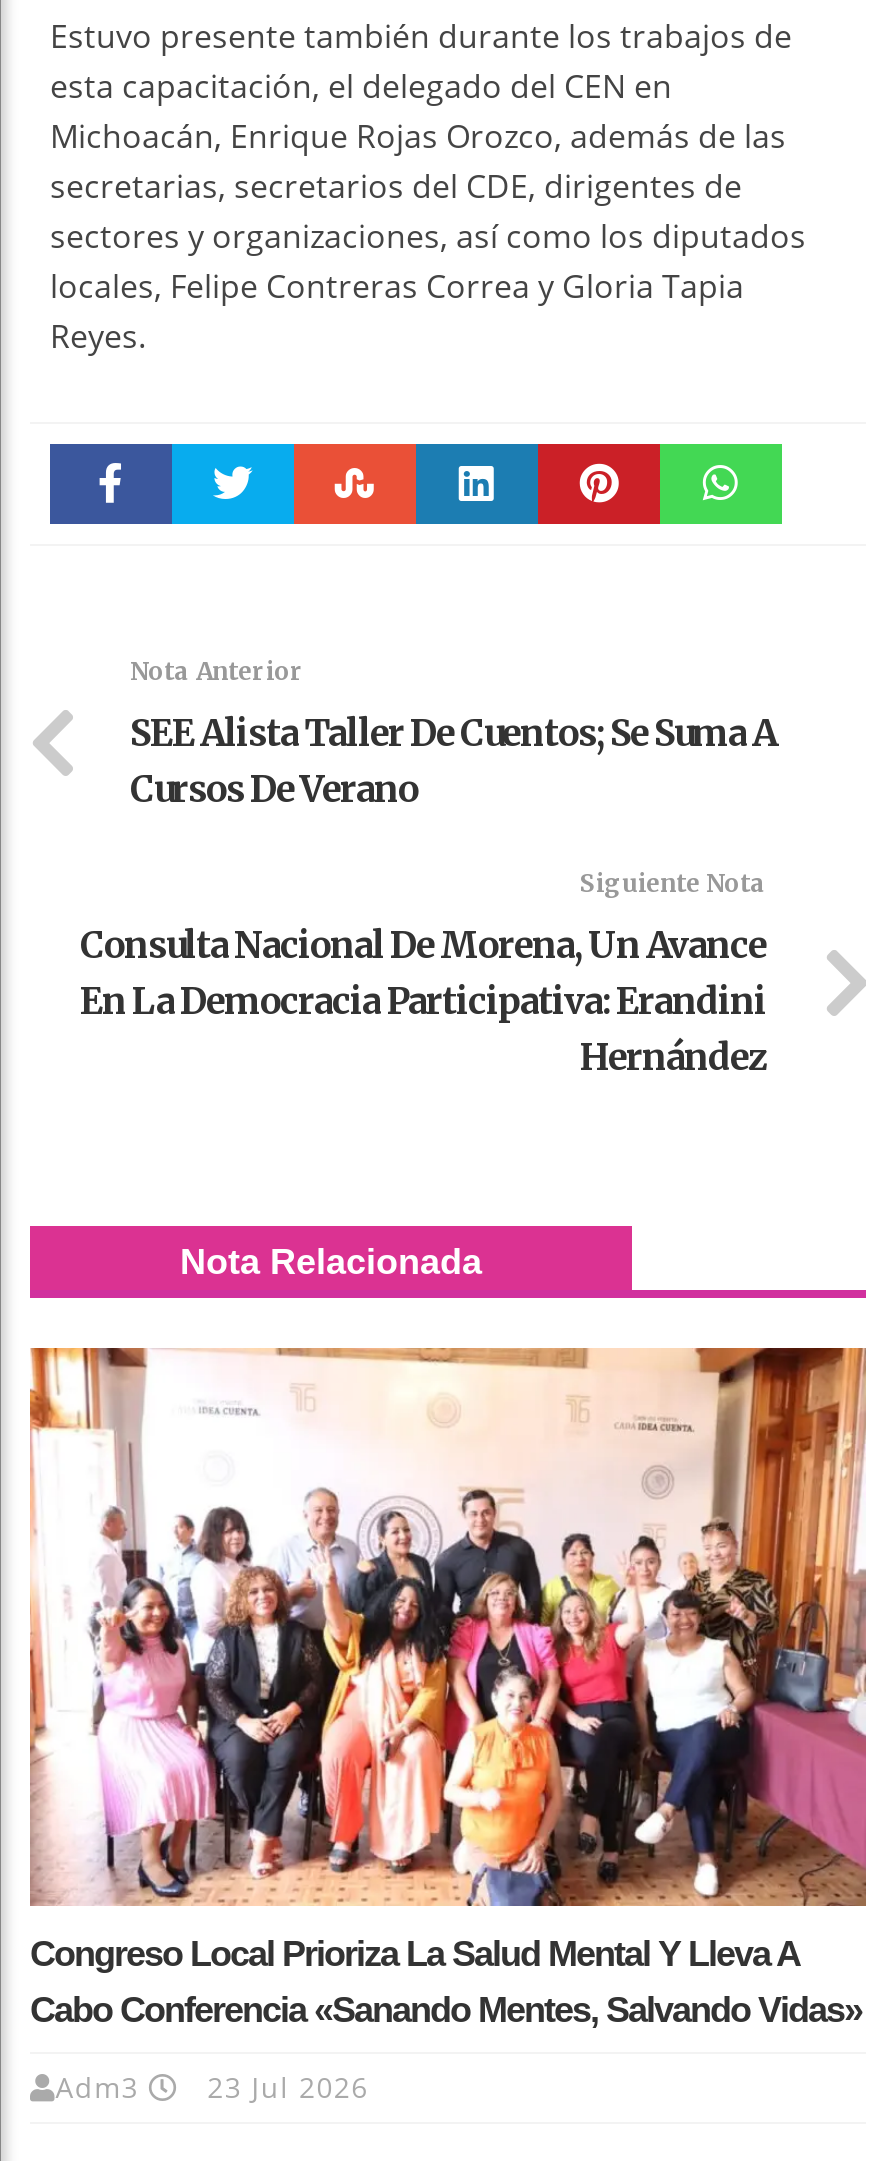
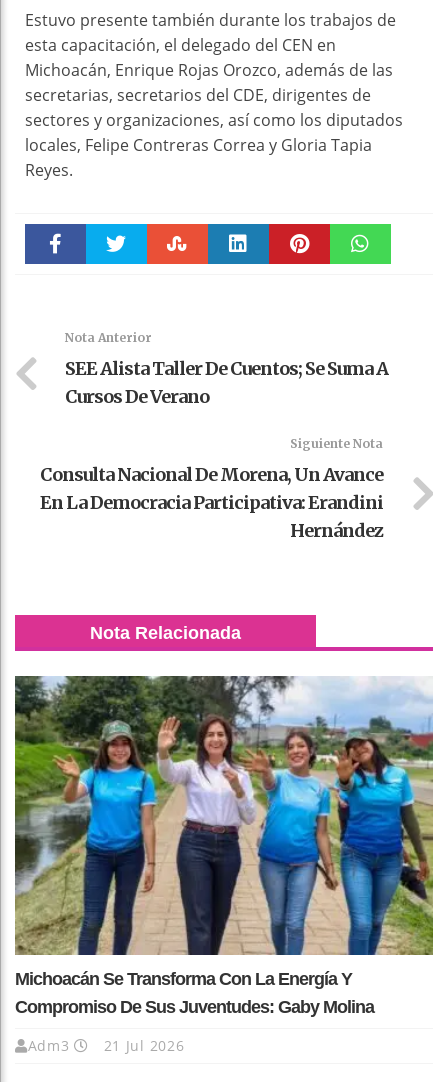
[28,1346,868,2030] [image] | Congreso Local Prioriza La Salud Mental Y Lleva A | Cabo Conferencia «Sanando Mentes, Salvando Vidas» -> [14,675,434,1017] [image] | Michoacán Se Transforma Con La Energía Y | Compromiso De Sus Juventudes: Gaby Molina
[55,2068,369,2106] Adm3 23 Jul 2026 -> [28,1036,184,1055] Adm3 21 Jul 2026

